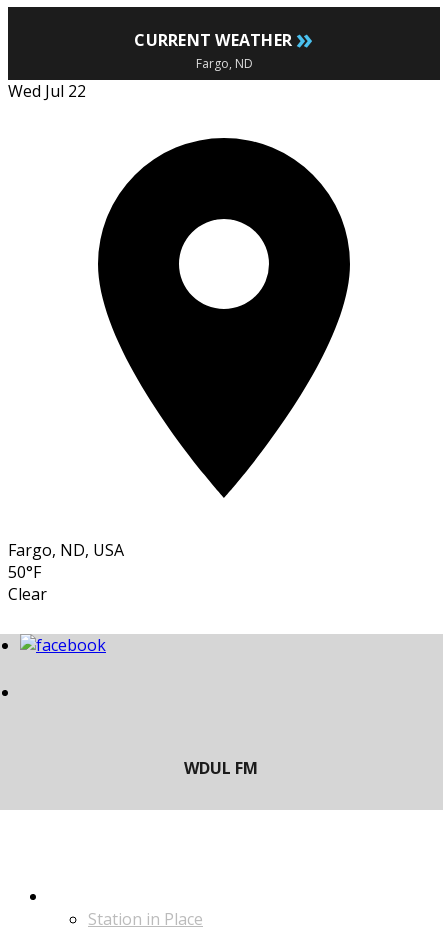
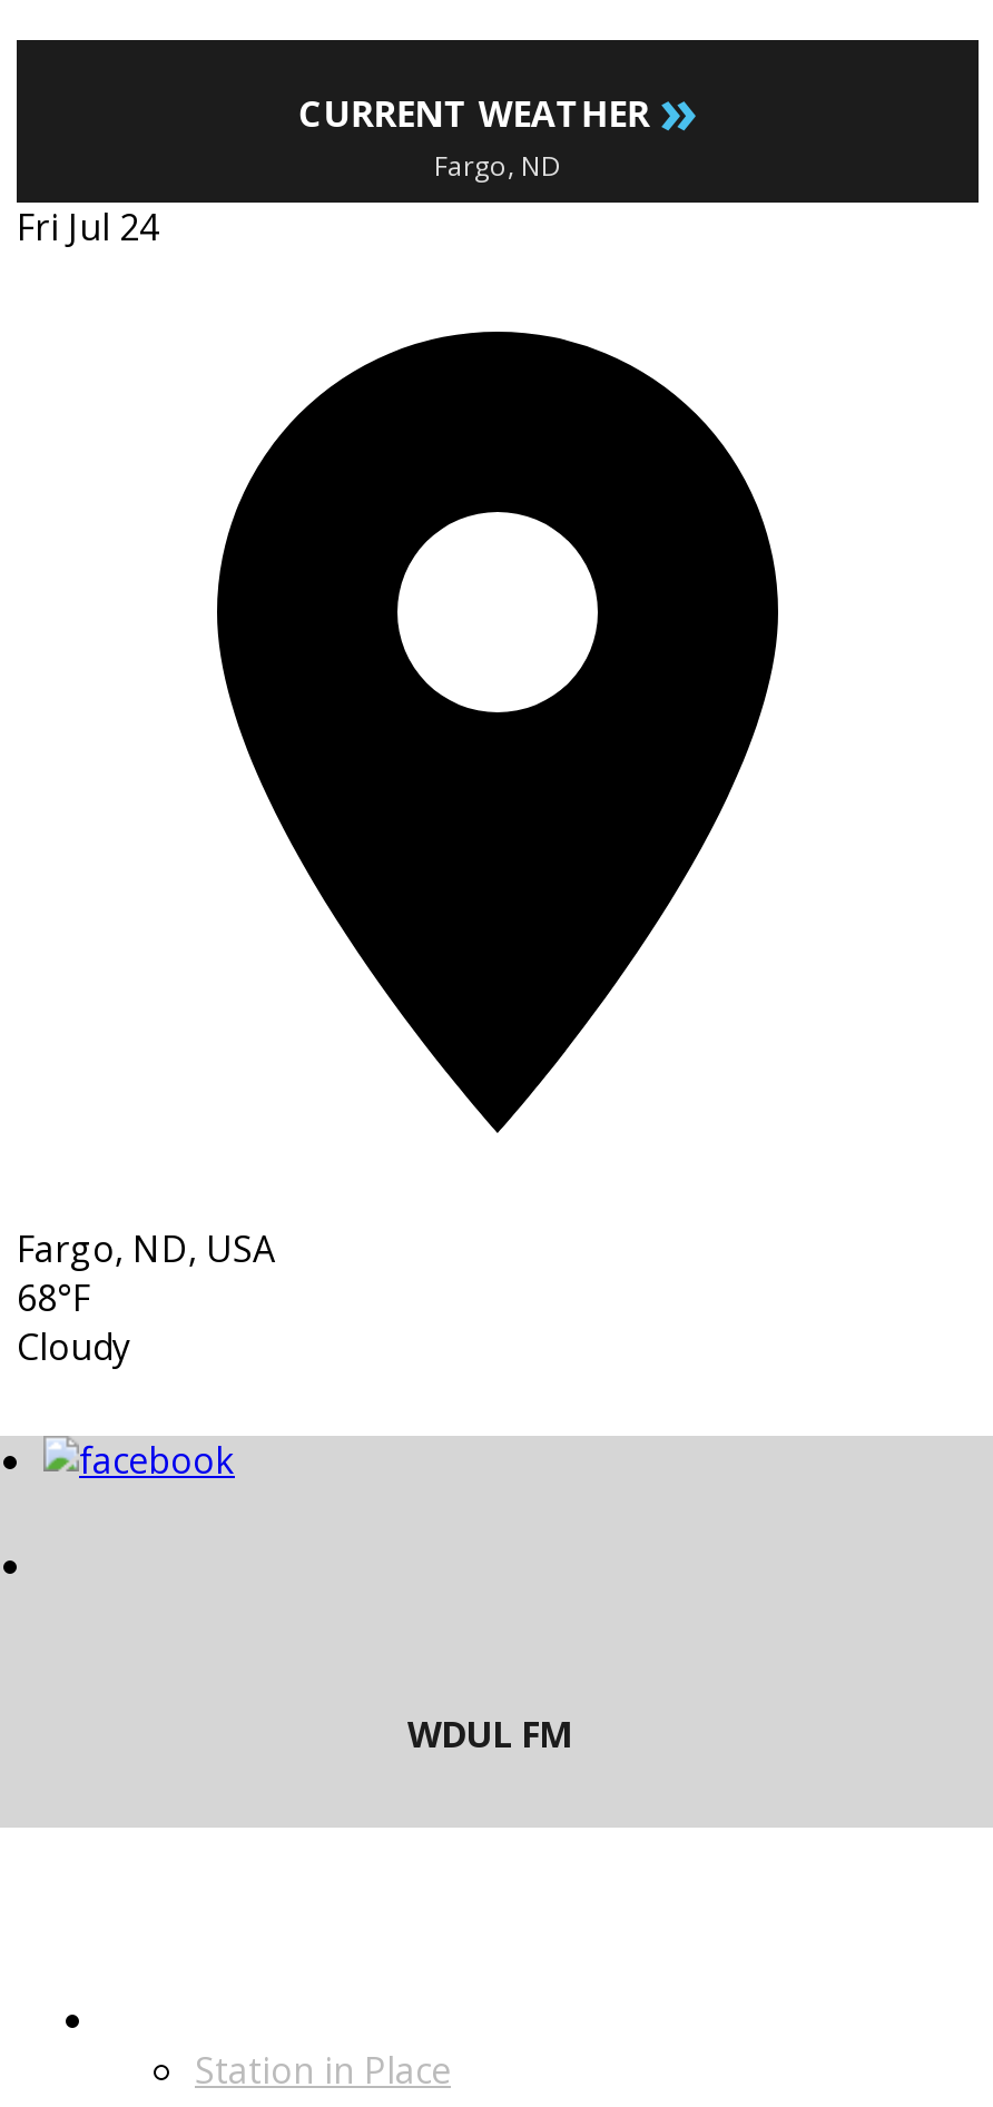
[8,80,86,102] Wed Jul 22 -> [17,203,159,252] Fri Jul 24
[8,561,47,605] 50°F | Clear -> [17,1274,130,1372] 68°F | Cloudy

